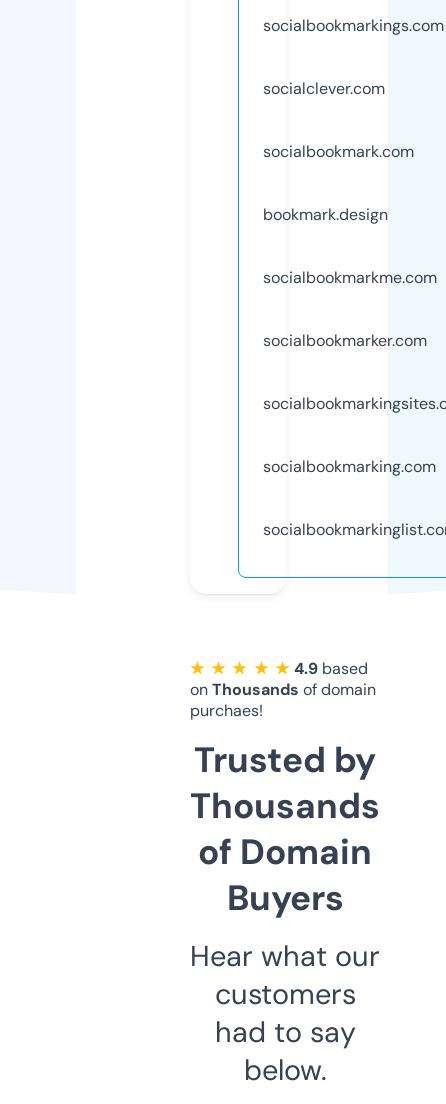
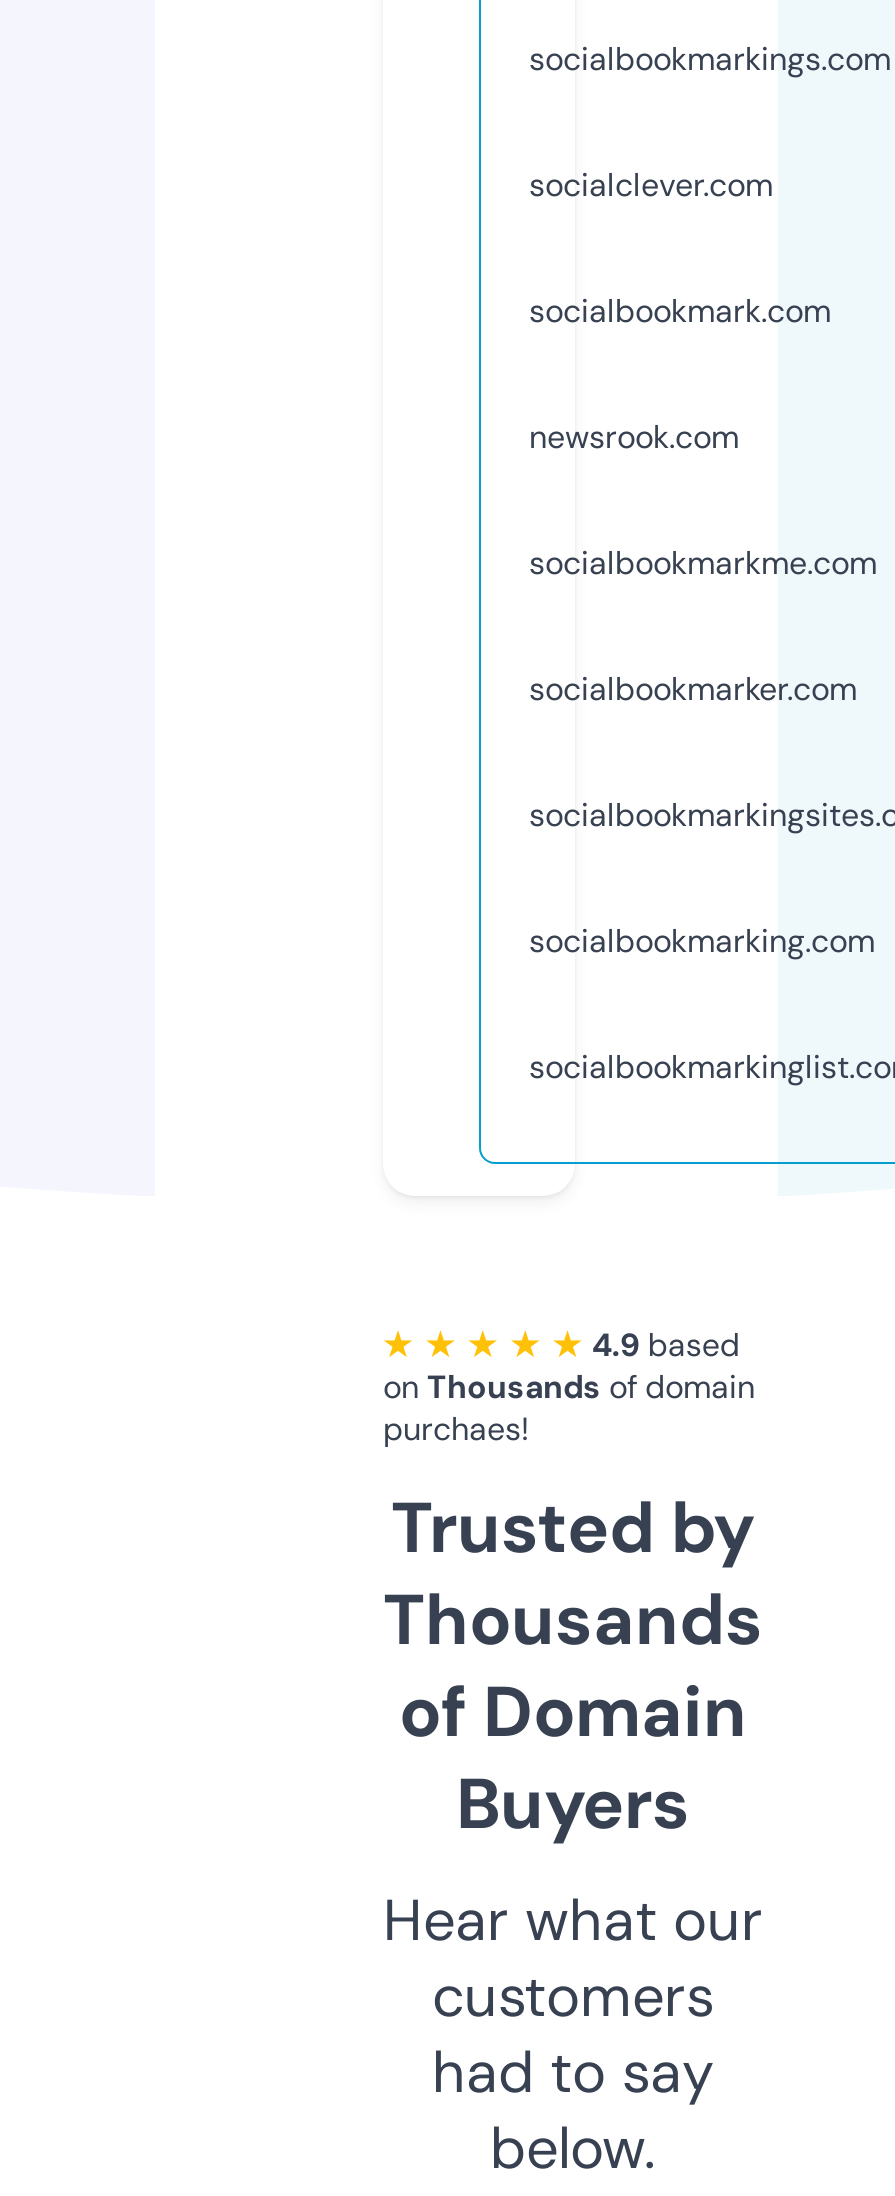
[263,204,388,225] bookmark.design -> [529,416,739,458] newsrook.com

